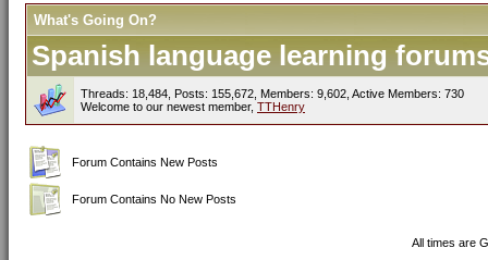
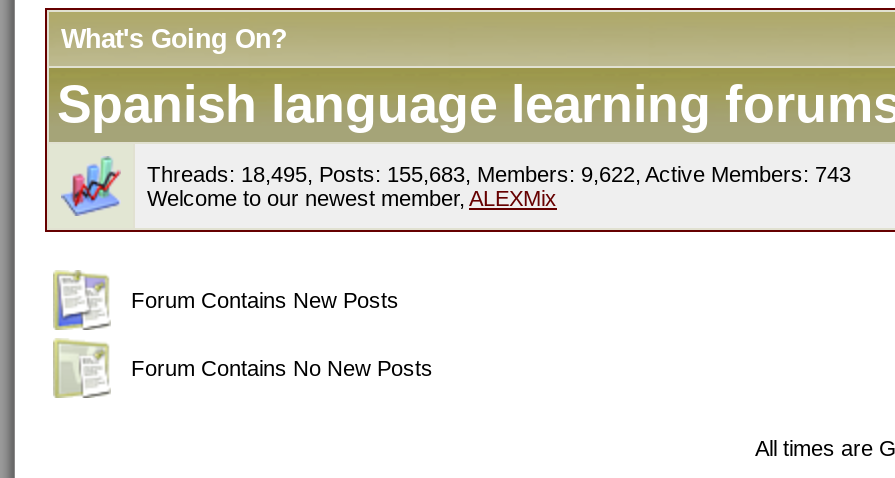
[81,87,464,100] Threads: 18,484, Posts: 155,672, Members: 9,602, Active Members: 730 -> [147,162,851,186] Threads: 18,495, Posts: 155,683, Members: 9,622, Active Members: 743
[81,100,305,113] Welcome to our newest member,TTHenry -> [147,186,557,210] Welcome to our newest member,ALEXMix

